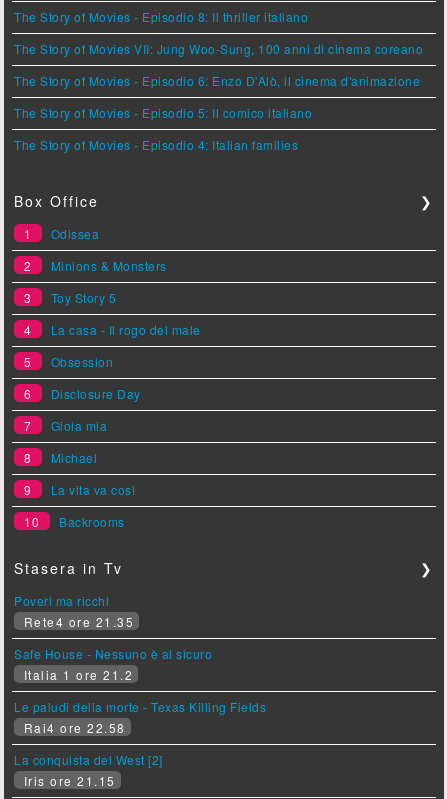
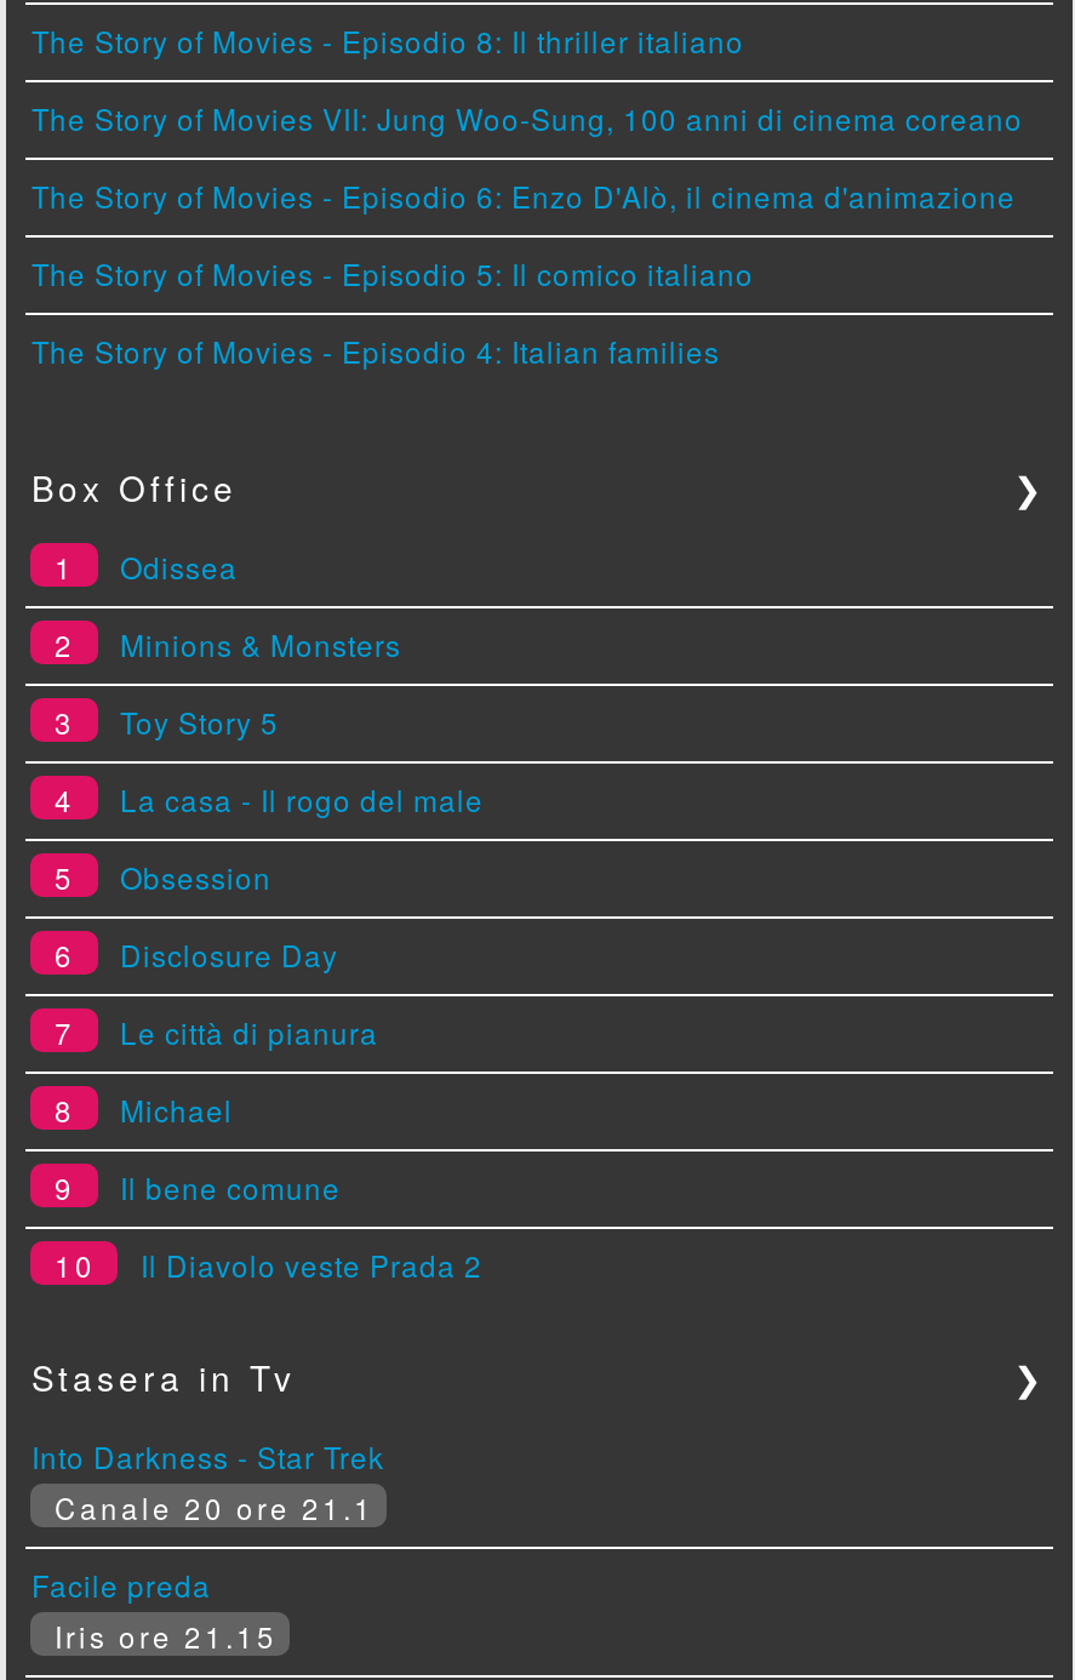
[51,417,107,434] Gioia mia -> [120,1012,378,1053] Le città di pianura
[51,481,135,498] La vita va così -> [120,1167,341,1208] Il bene comune
[59,513,125,530] Backrooms -> [141,1245,482,1286] Il Diavolo veste Prada 2
[14,592,266,768] Poveri ma ricchi | Rete4 ore 21.35 | Safe House - Nessuno è al sicuro | Italia 1 ore 21.2 | Le paludi della morte - Texas Killing Fields | Rai4 ore 22.58 | La conquista del West [2] -> [32,1436,384,1606] Into Darkness - Star Trek | Canale 20 ore 21.1 | Facile preda

